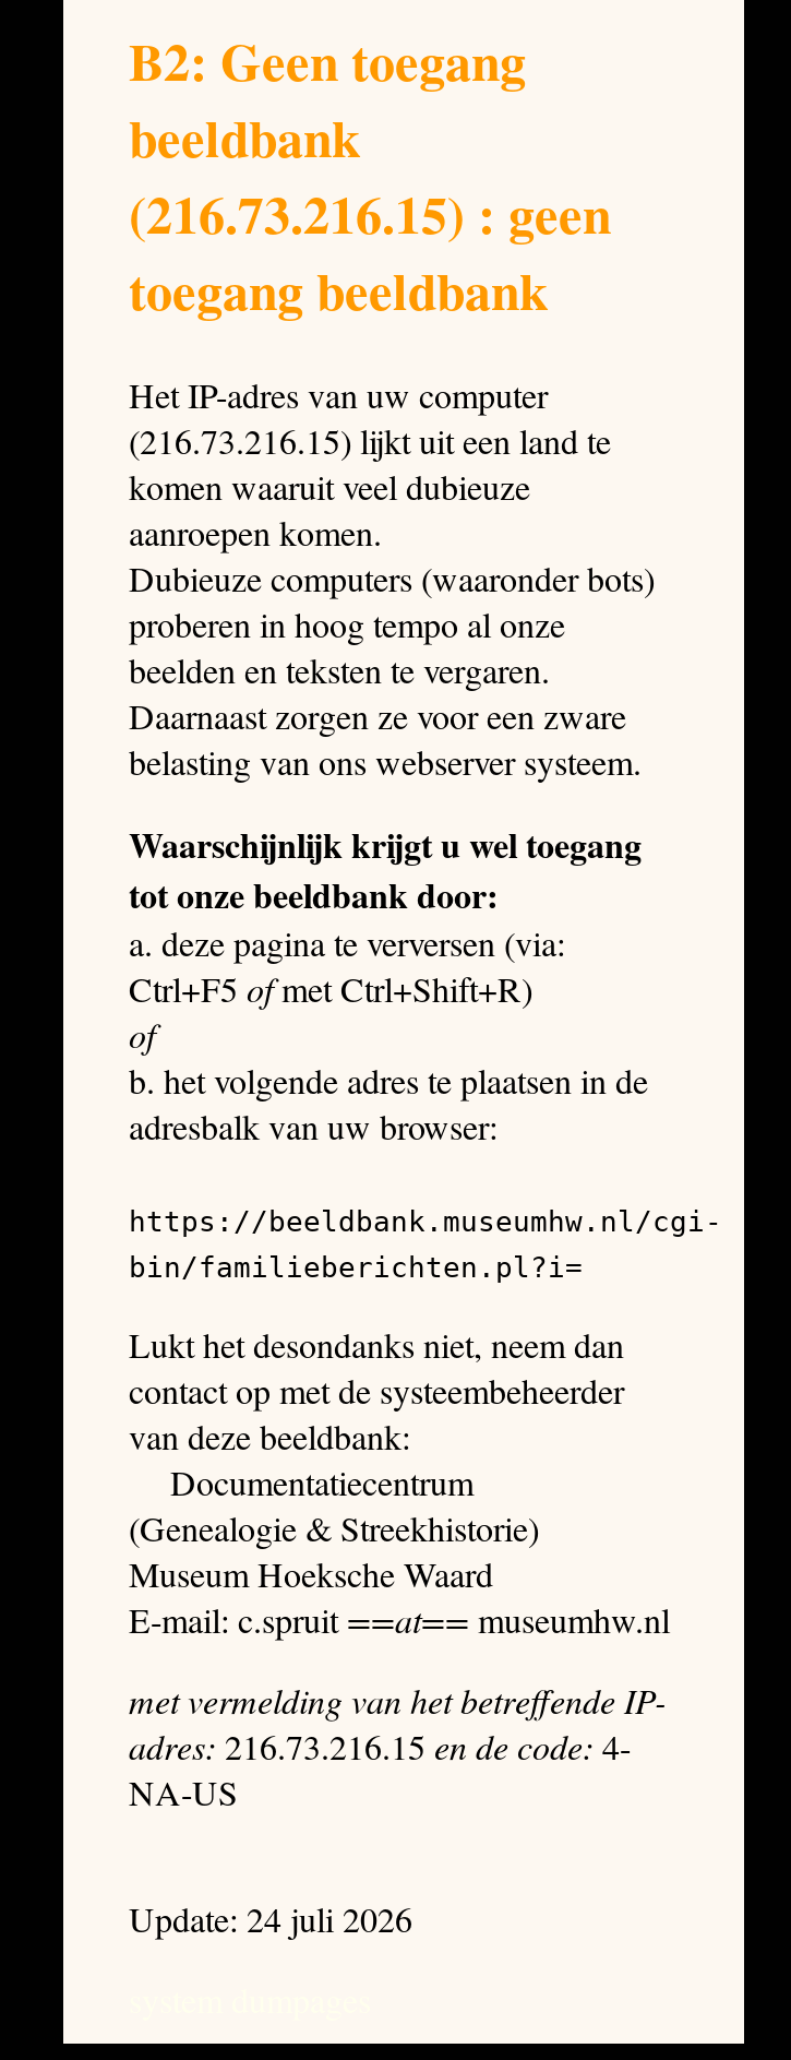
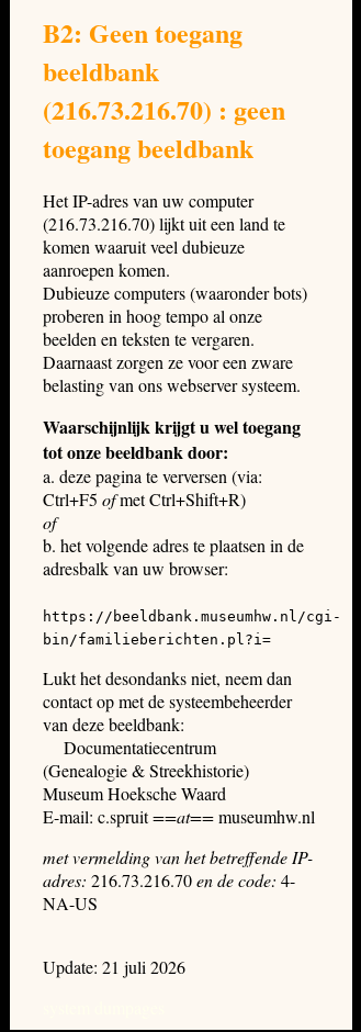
[129,174,611,251] (216.73.216.15) : geen -> [43,90,285,128] (216.73.216.70) : geen
[129,417,611,462] (216.73.216.15) lijkt uit een land te -> [43,212,285,235] (216.73.216.70) lijkt uit een land te
[129,1722,631,1768] adres: 216.73.216.15 en de code: 4- -> [43,868,295,891] adres: 216.73.216.70 en de code: 4-
[129,1895,412,1941] Update: 24 juli 2026 -> [43,955,185,978] Update: 21 juli 2026

